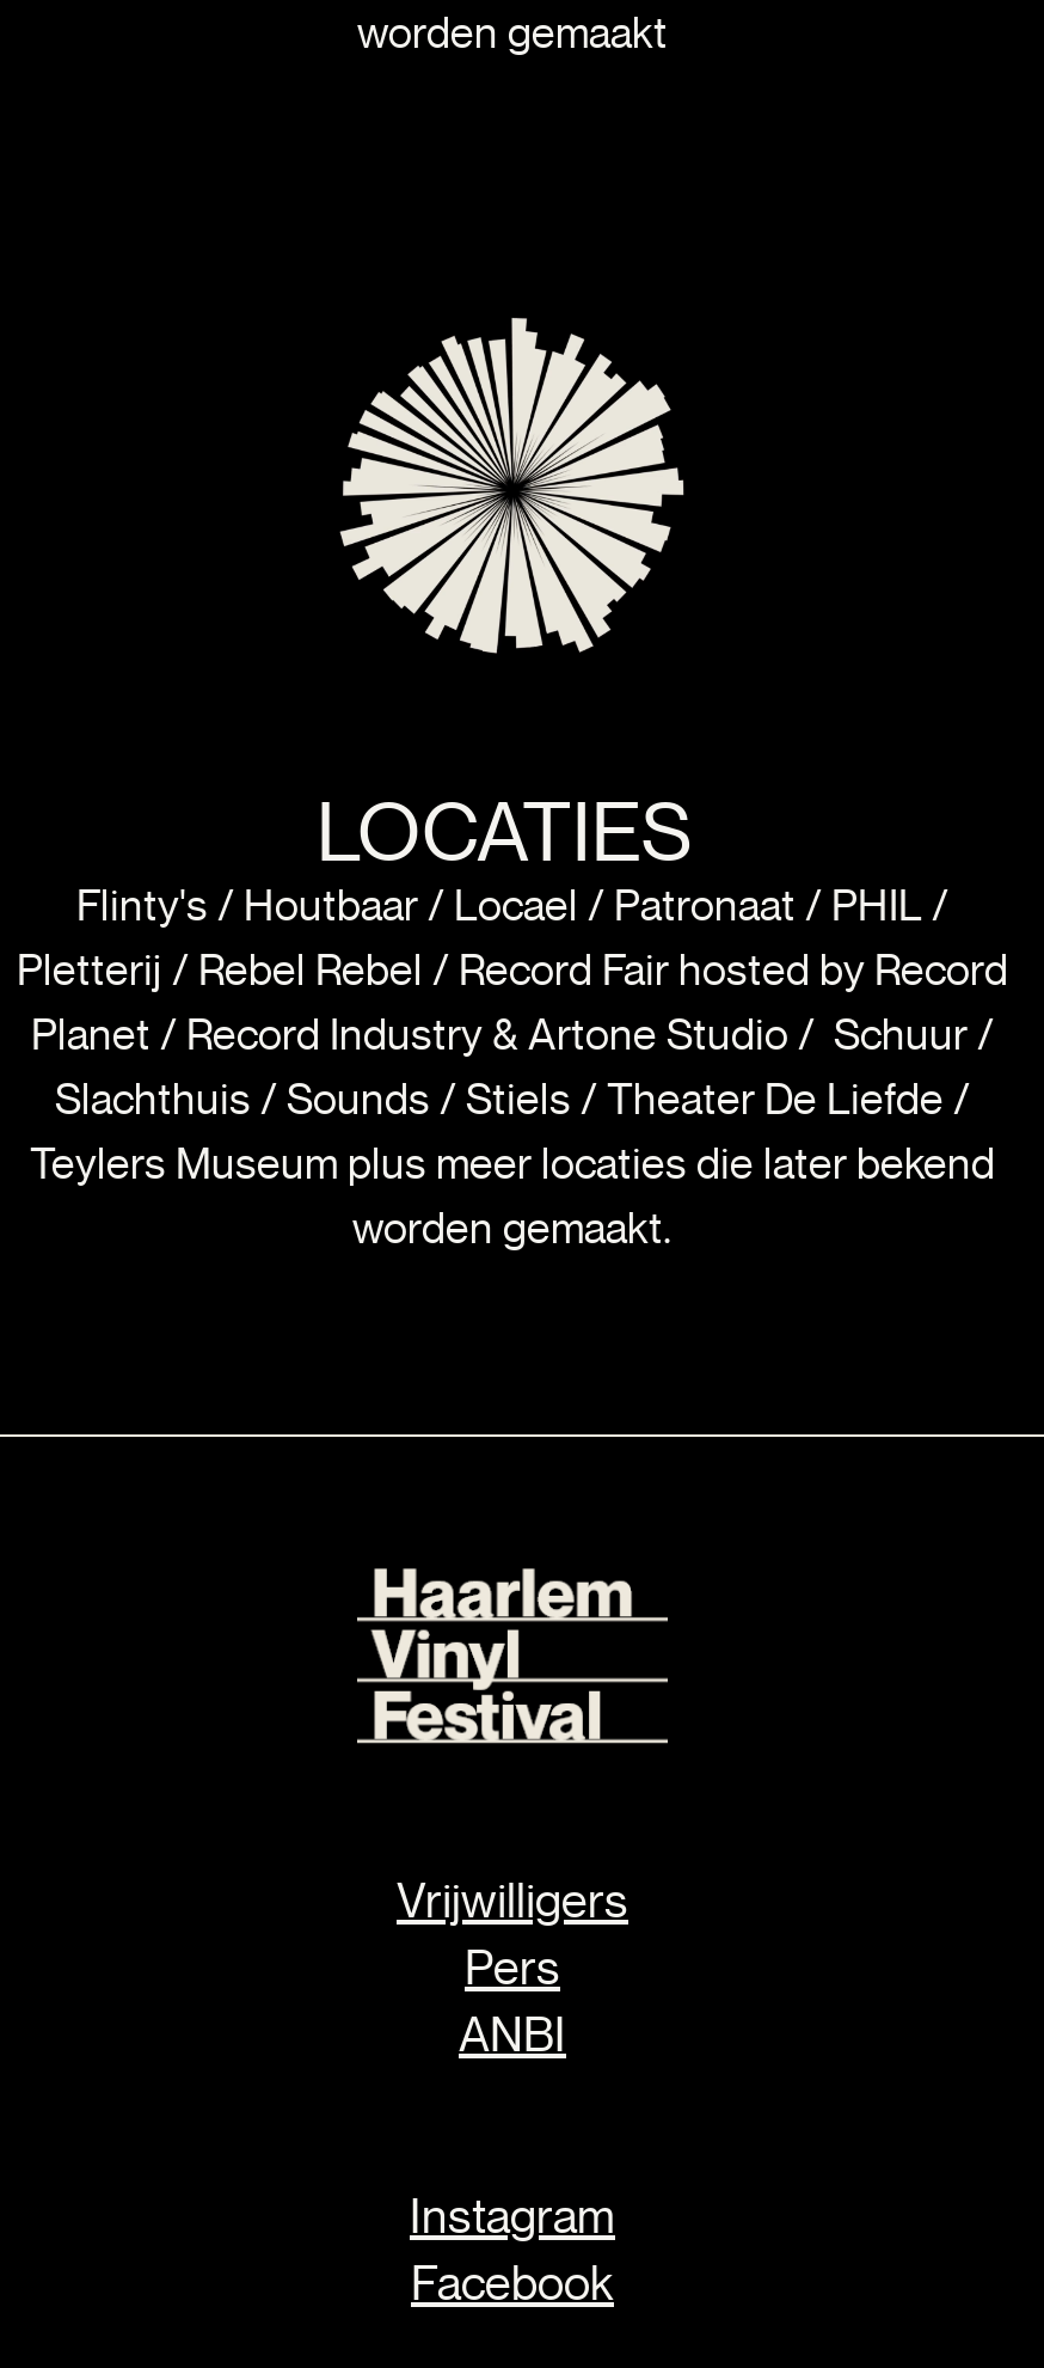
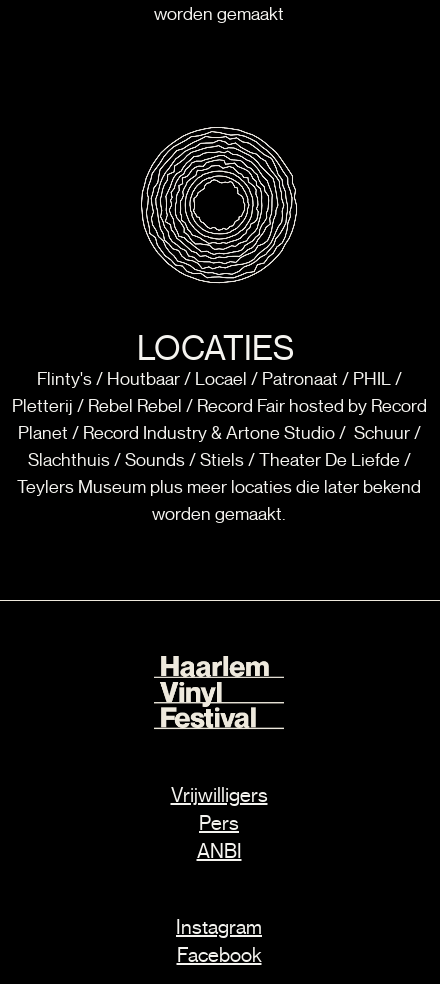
[326,304,699,677] [image] -> [140,126,298,284] [image]

